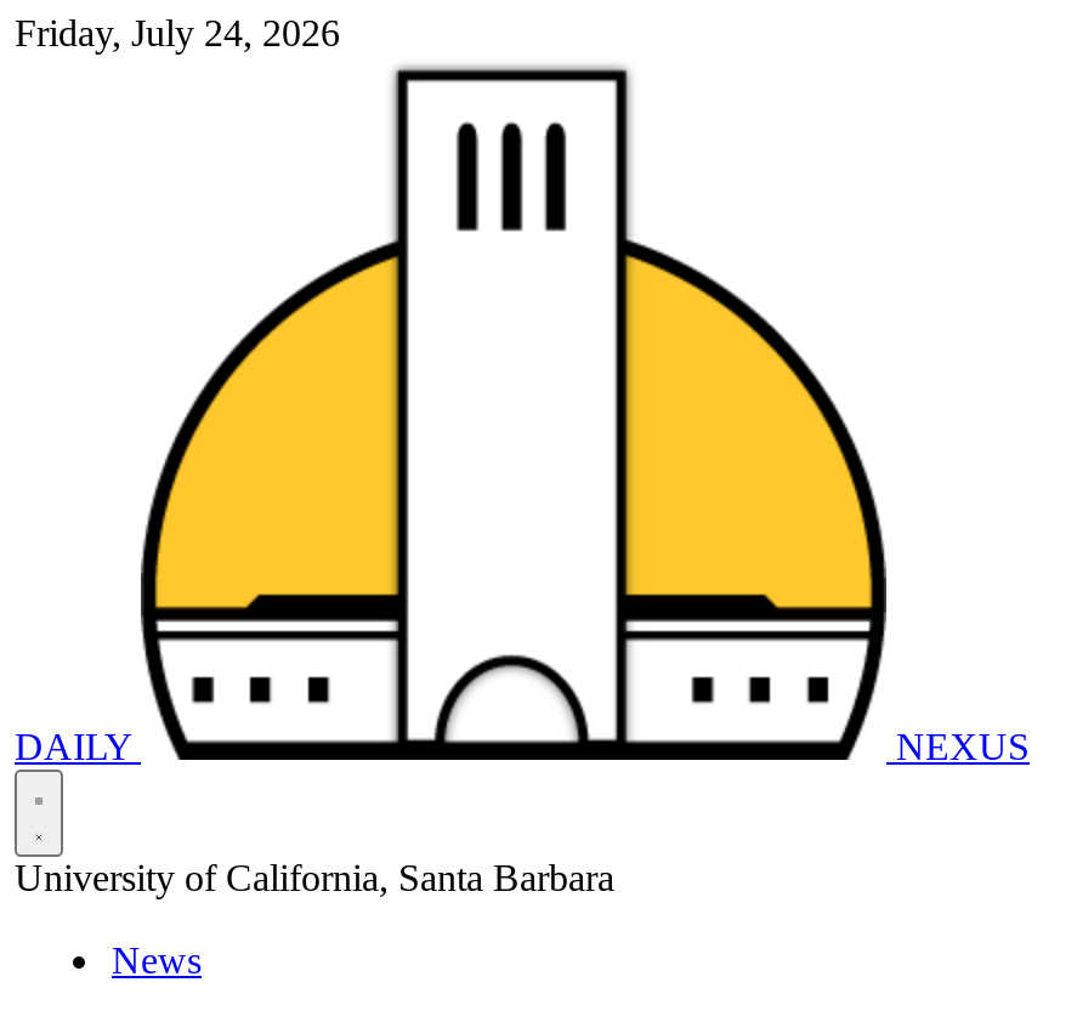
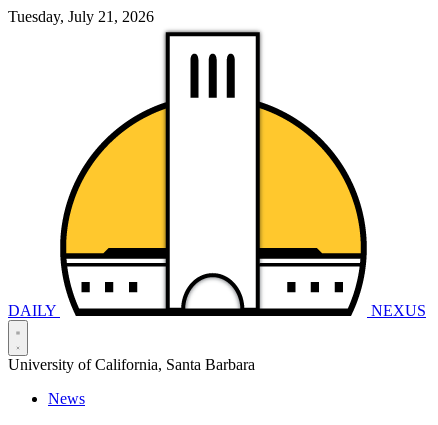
[15,12,340,53] Friday, July 24, 2026 -> [8,8,154,25] Tuesday, July 21, 2026

